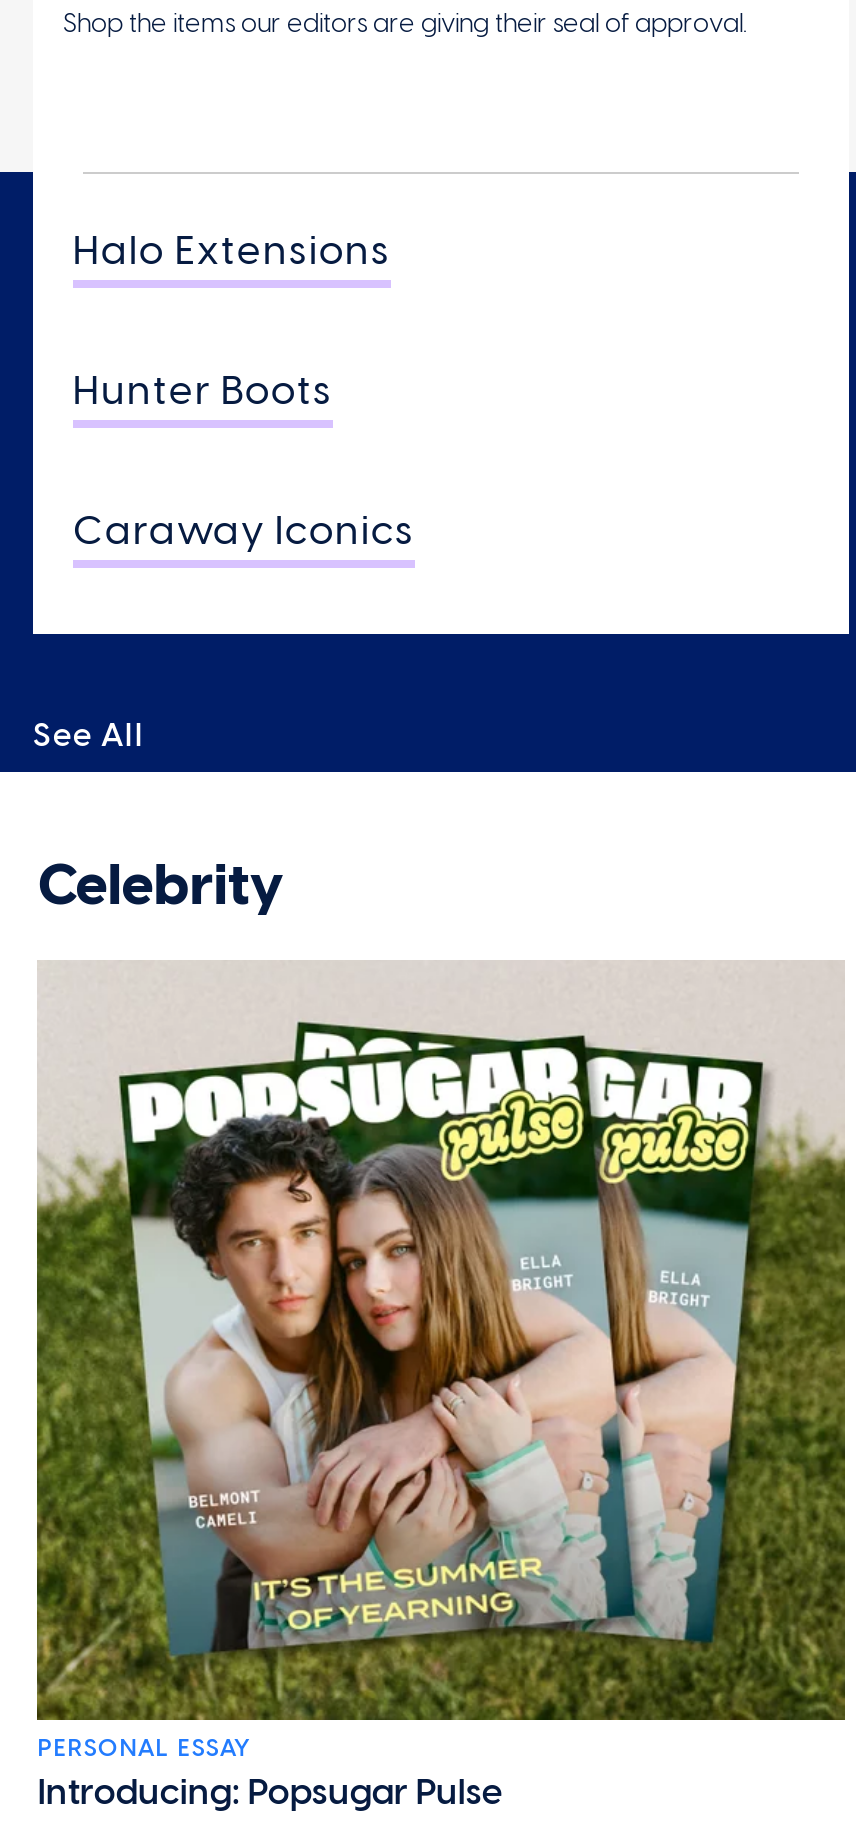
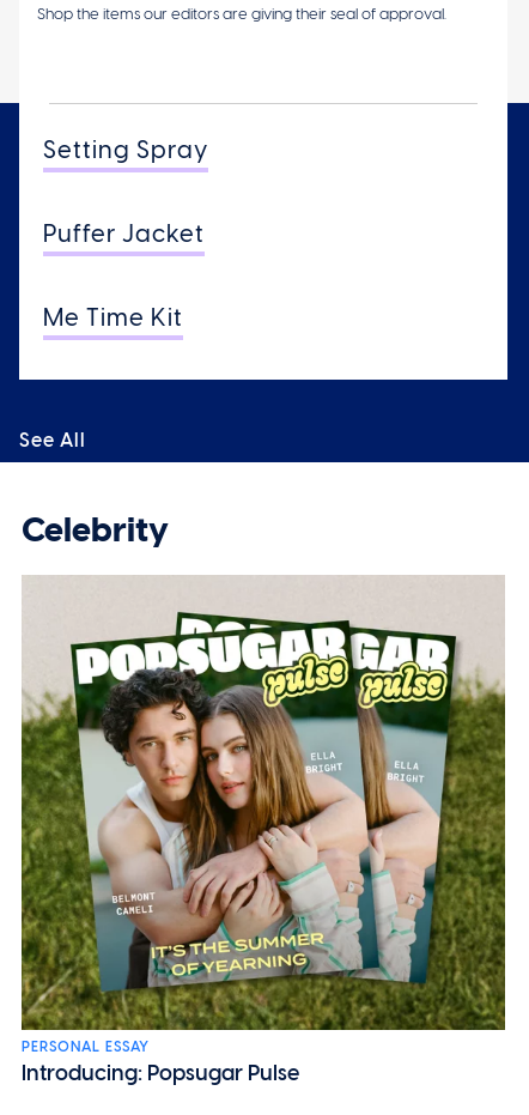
[73,226,391,274] Halo Extensions -> [43,135,208,164] Setting Spray
[73,366,333,414] Hunter Boots -> [43,219,205,248] Puffer Jacket
[73,506,415,554] Caraway Iconics -> [43,303,183,332] Me Time Kit

